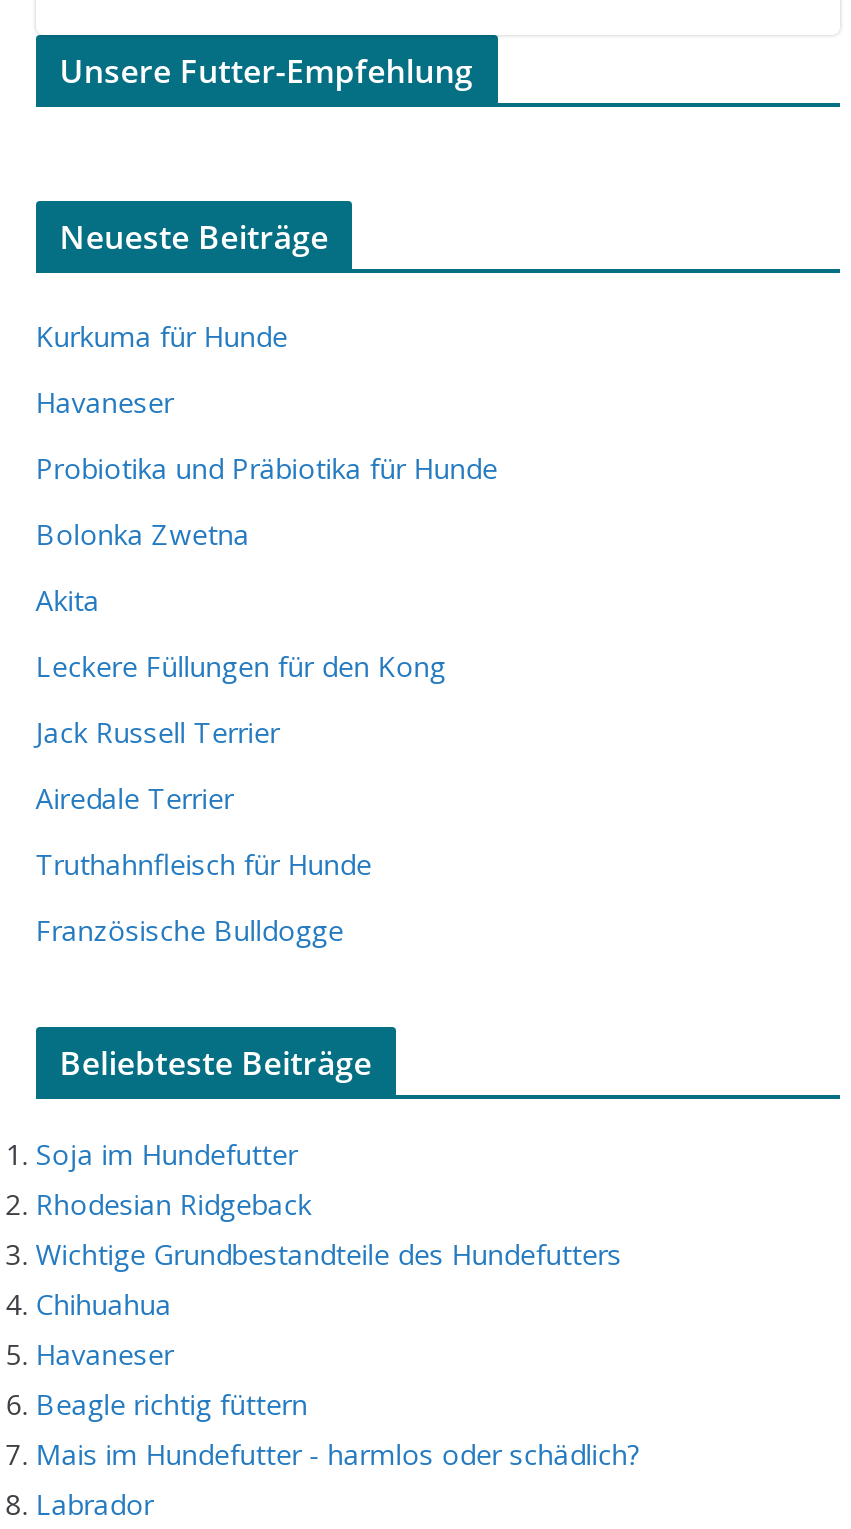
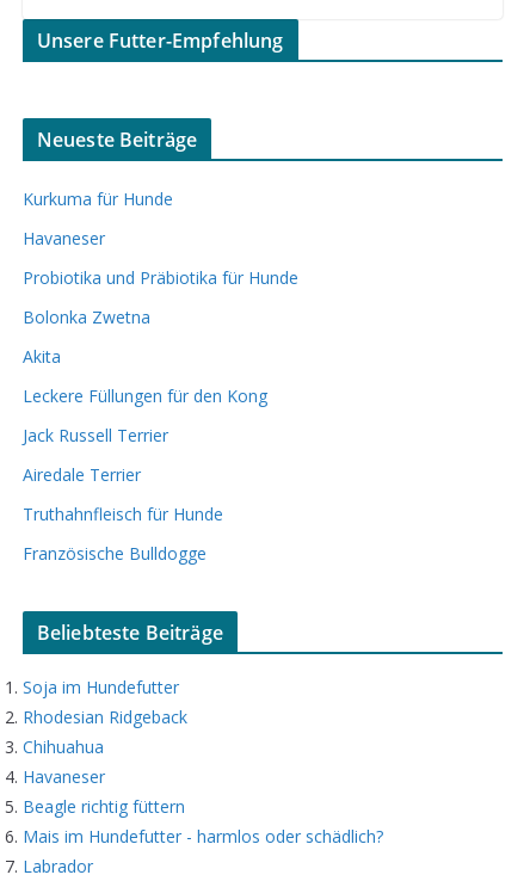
[35,1235,621,1273] Wichtige Grundbestandteile des Hundefutters -> none

